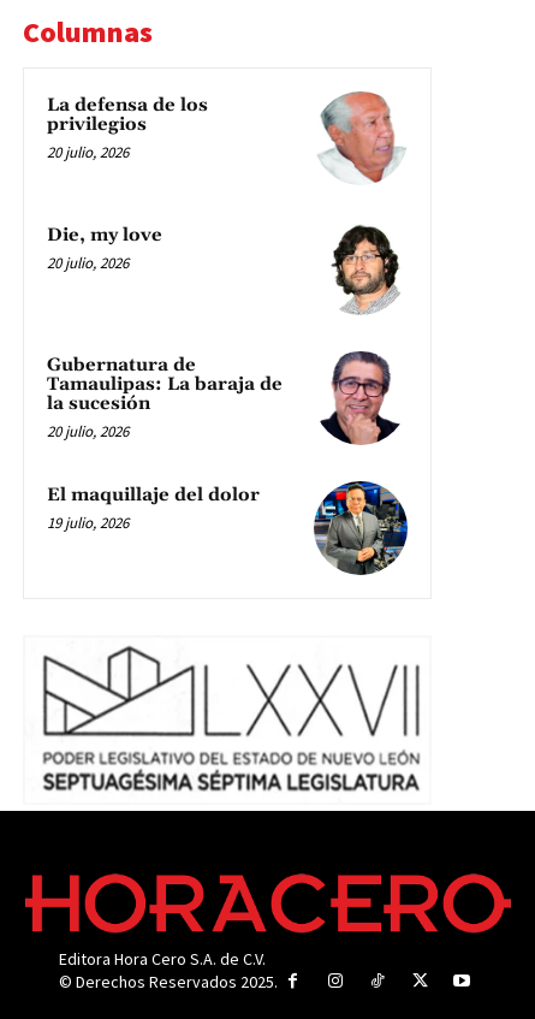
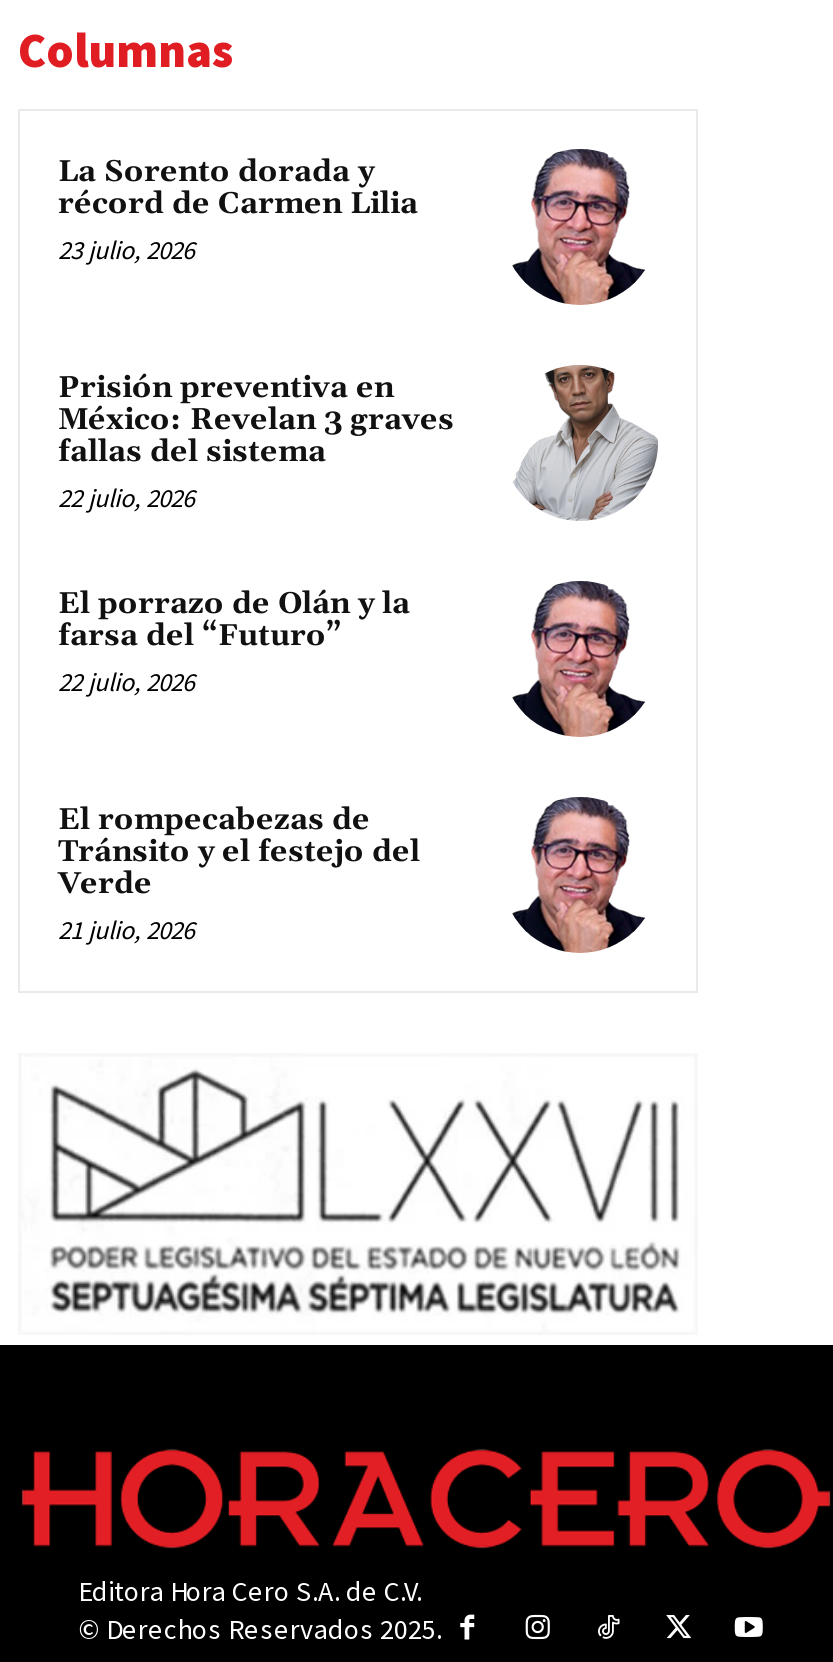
[47,94,208,163] La defensa de los | privilegios | 20 julio, 2026 -> [58,153,418,267] La Sorento dorada y | récord de Carmen Lilia | 23 julio, 2026
[317,91,406,184] [image] -> [512,147,652,305] [image]
[47,224,162,273] Die, my love | 20 julio, 2026 -> [58,369,454,515] Prisión preventiva en | México: Revelan 3 graves | fallas del sistema | 22 julio, 2026
[322,221,408,313] [image] -> [514,363,660,519] [image]
[47,354,283,442] Gubernatura de | Tamaulipas: La baraja de | la sucesión | 20 julio, 2026 -> [58,585,410,699] El porrazo de Olán y la | farsa del “Futuro” | 22 julio, 2026
[47,484,260,533] El maquillaje del dolor | 19 julio, 2026 -> [58,801,420,947] El rompecabezas de | Tránsito y el festejo del | Verde | 21 julio, 2026
[313,482,409,576] [image] -> [502,799,658,953] [image]

